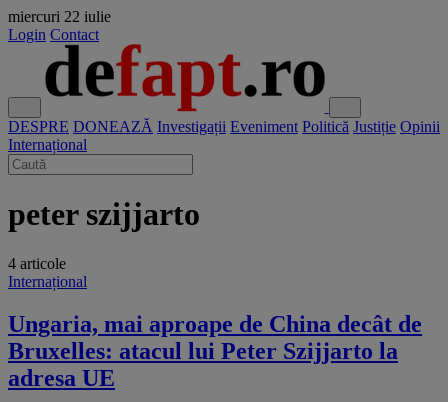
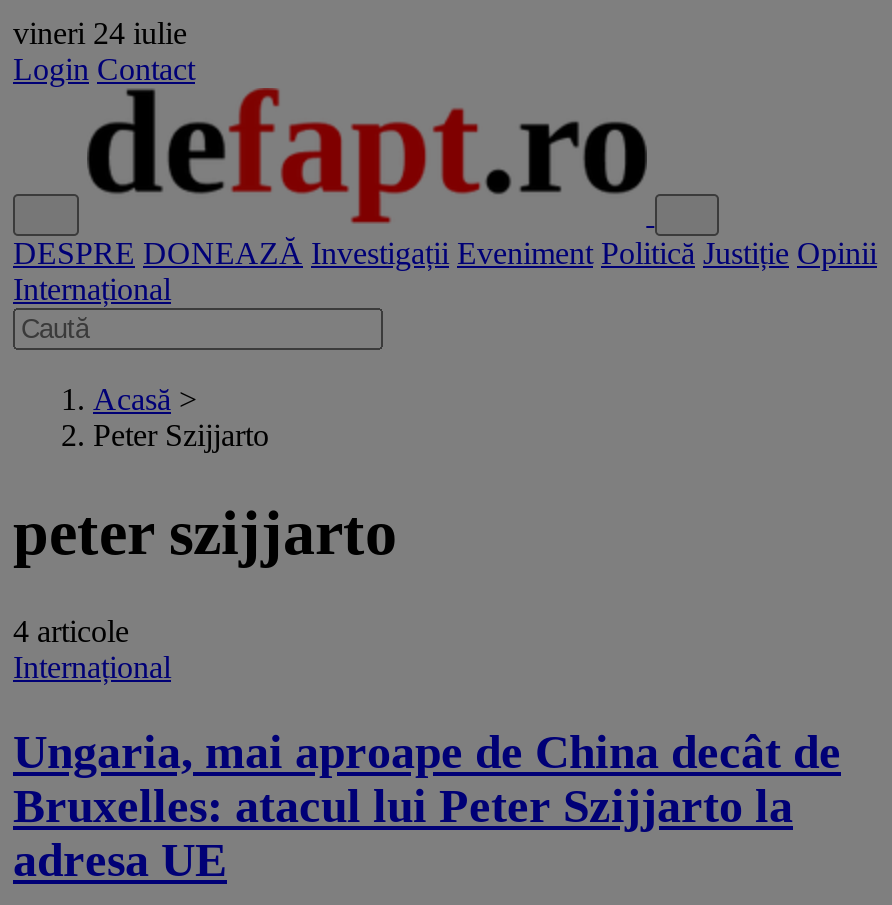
[8,8,111,25] miercuri 22 iulie -> [13,16,187,50] vineri 24 iulie
none -> [93,382,269,452] Acasă > | Peter Szijjarto

